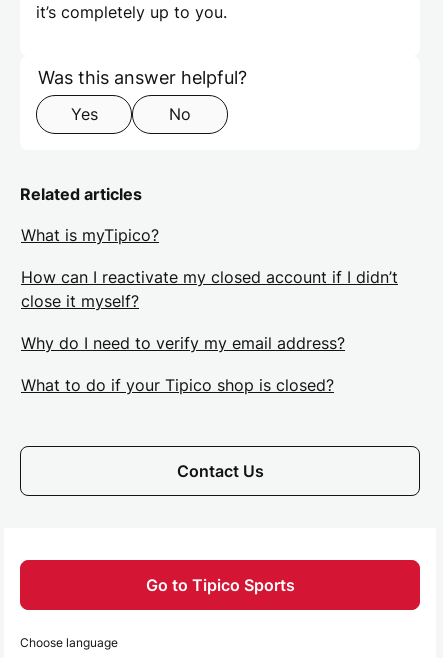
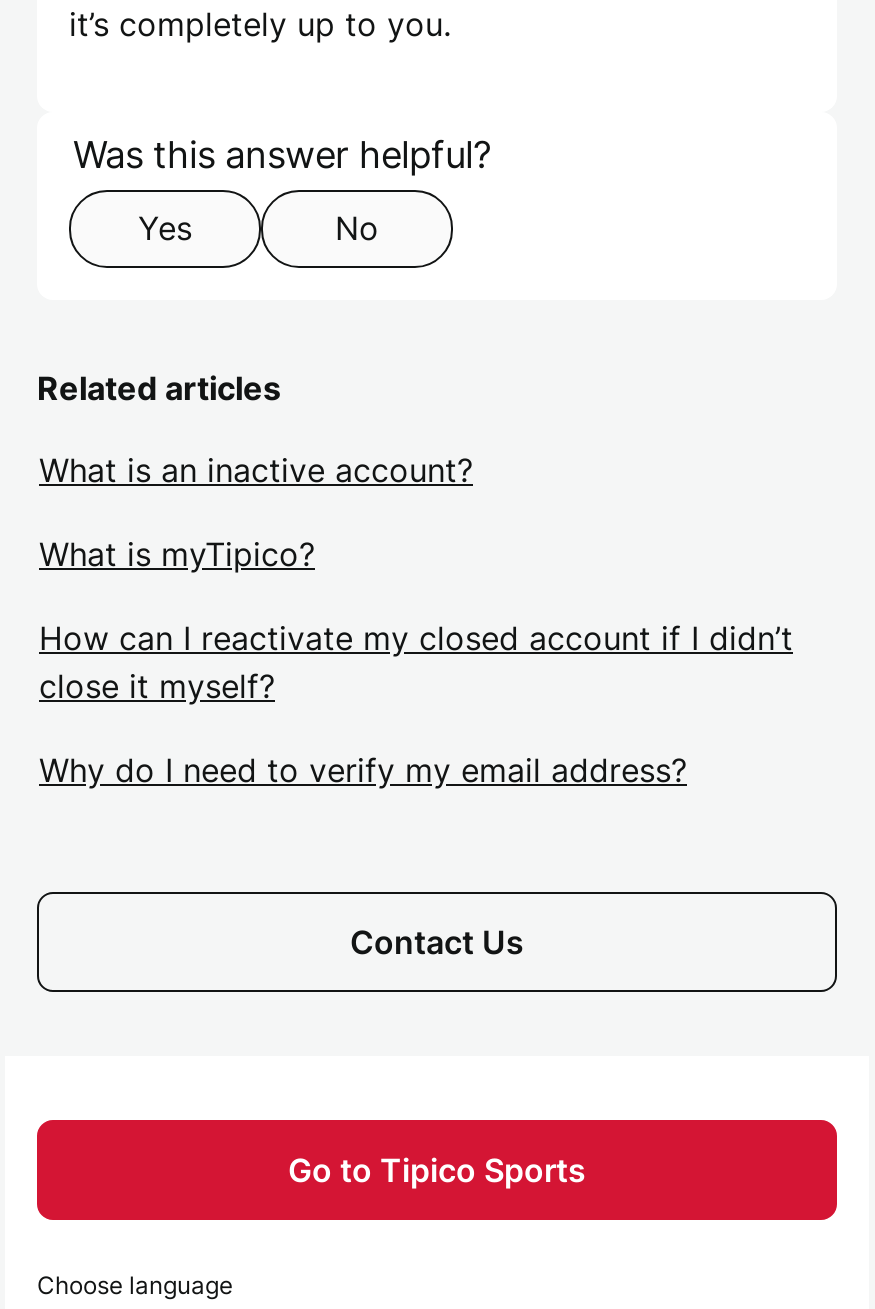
none -> [39,451,473,491] What is an inactive account?
moved [21,225,398,353] -> [39,535,793,791]: What is myTipico? | How can I reactivate my closed account if I didn’t | close it myself? | Why do I need to verify my email address?
[21,375,334,395] What to do if your Tipico shop is closed? -> none

